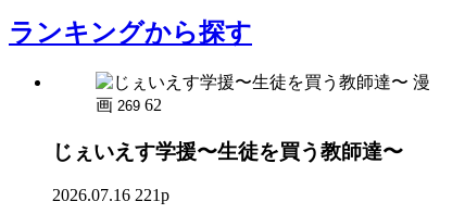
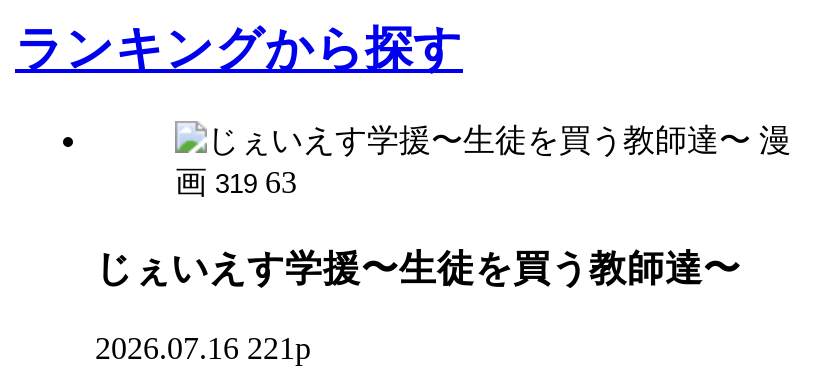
[96,96,162,114] 画 269 62 -> [175,165,297,199] 画 319 63

